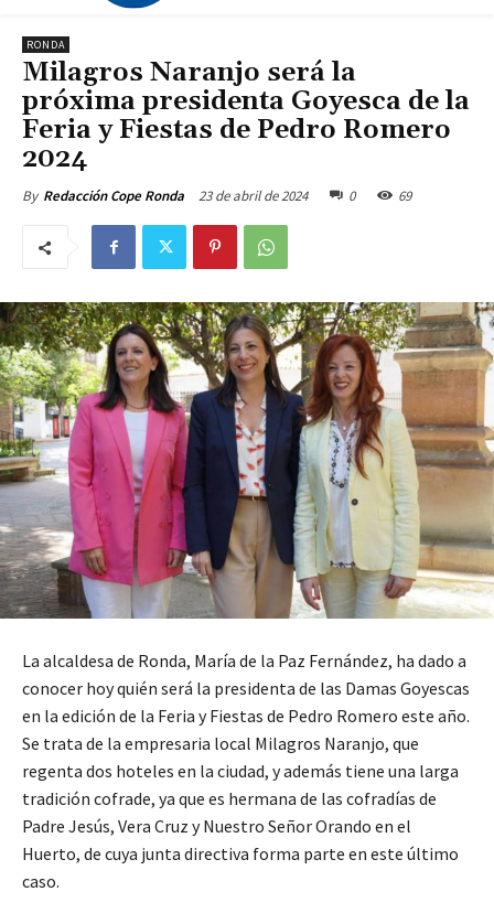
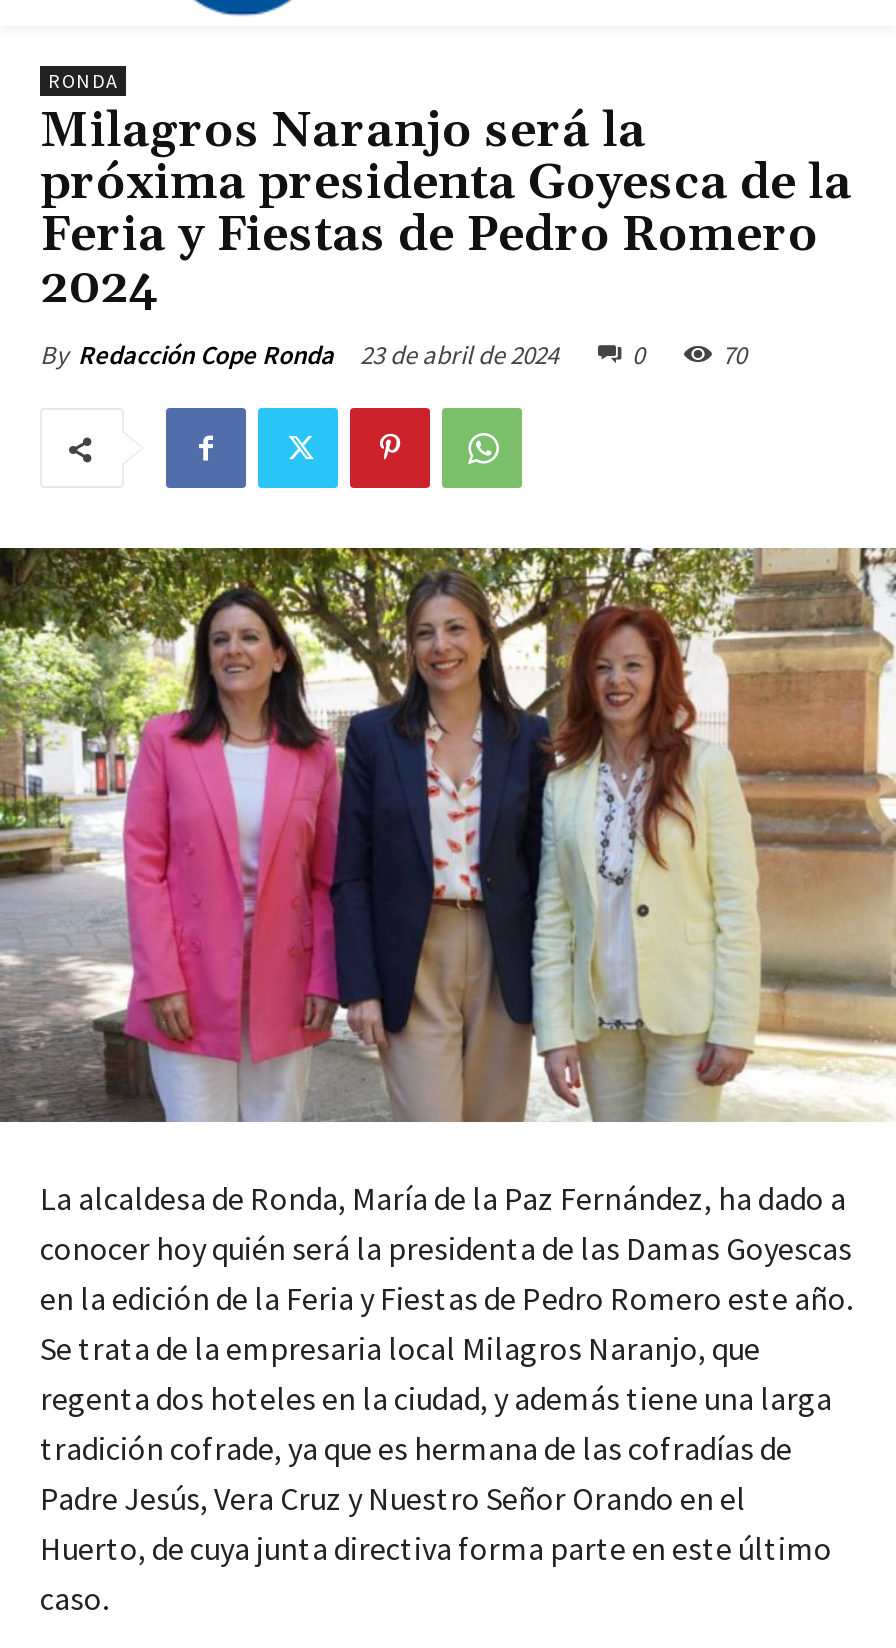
[398,186,411,205] 69 -> [722,338,746,372] 70

